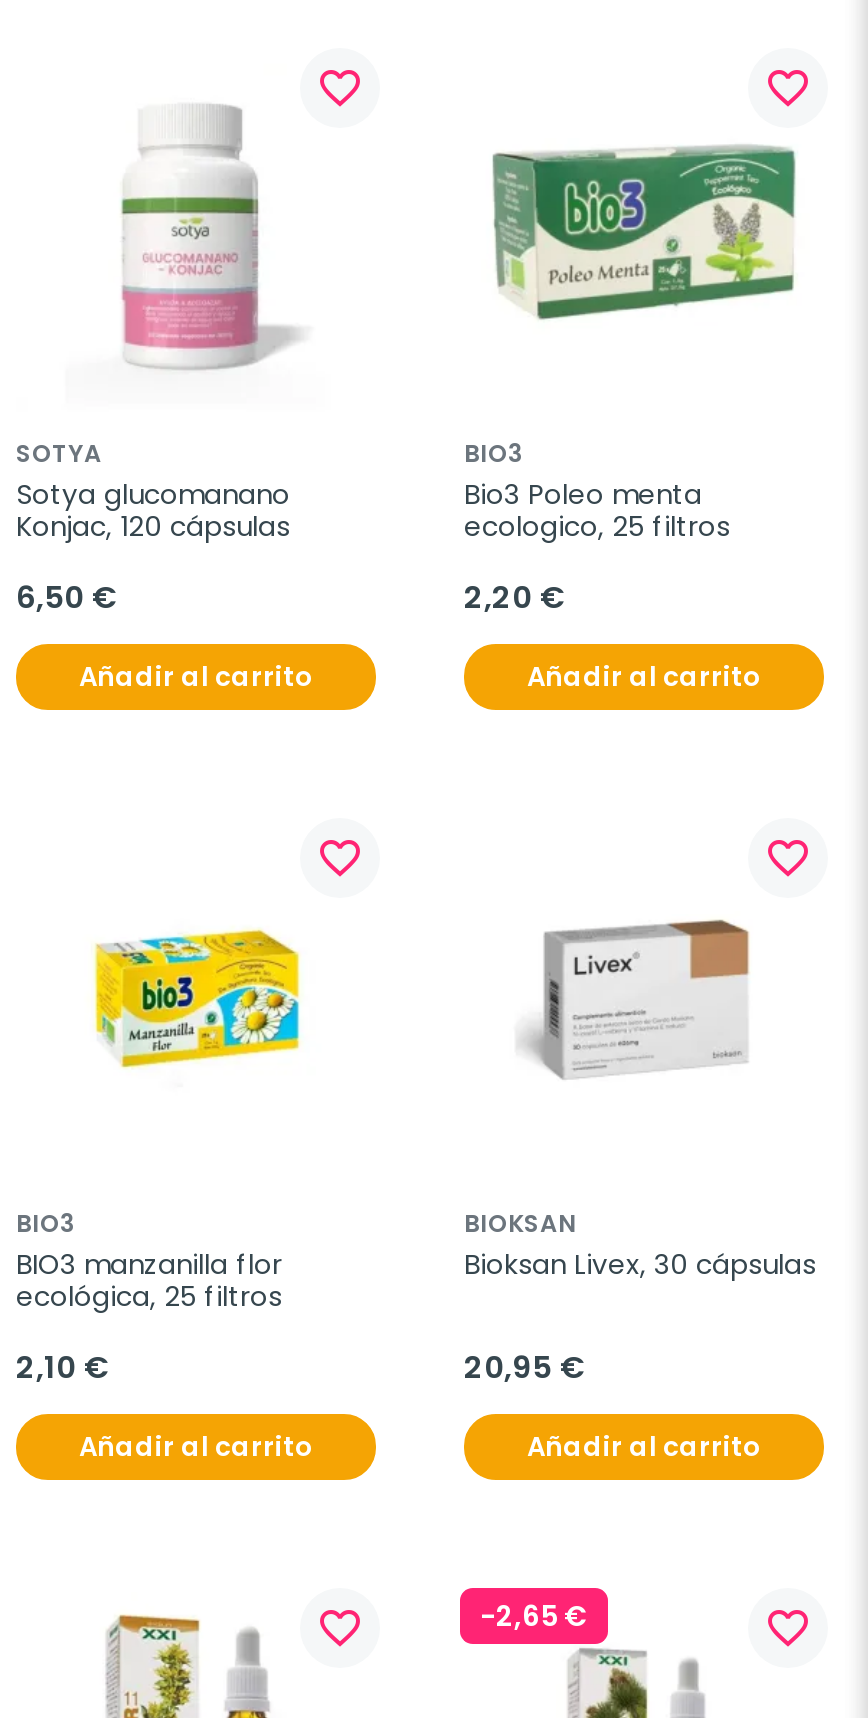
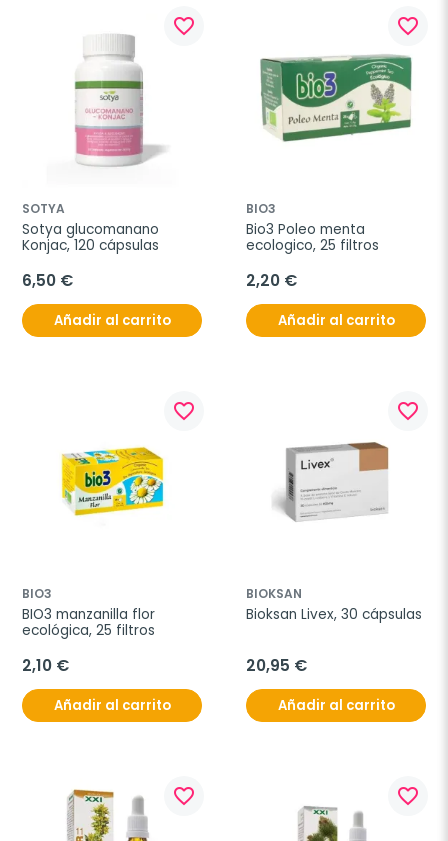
[480,1596,588,1636] -2,65 € -> none

